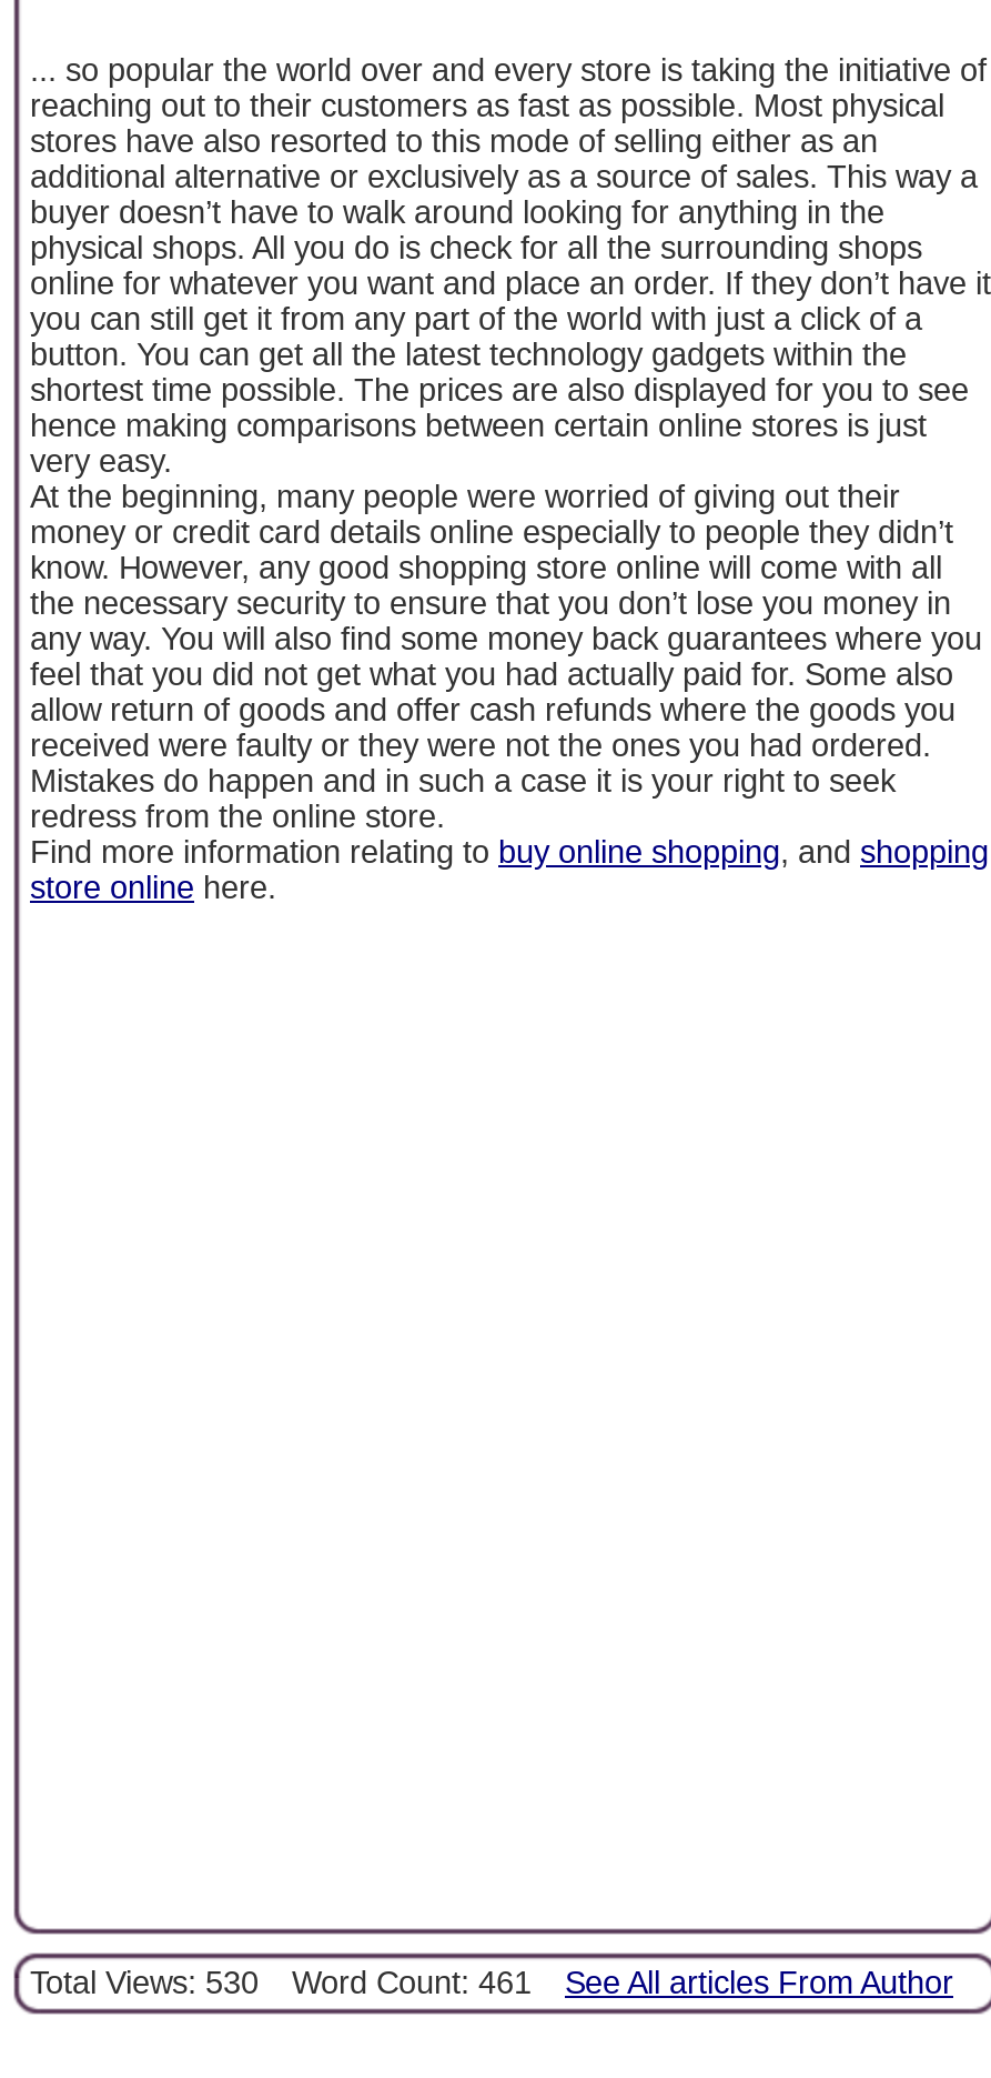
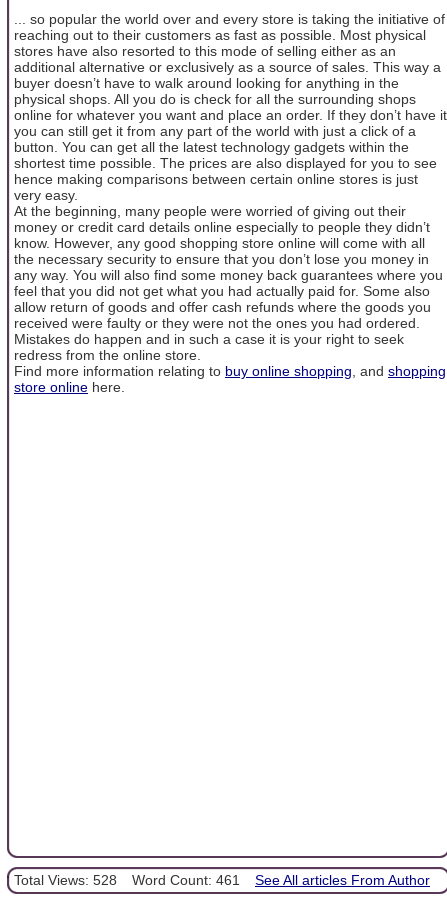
[30,1965,953,2001] Total Views: 530 Word Count: 461 See All articles From Author -> [14,872,430,888] Total Views: 528 Word Count: 461 See All articles From Author

